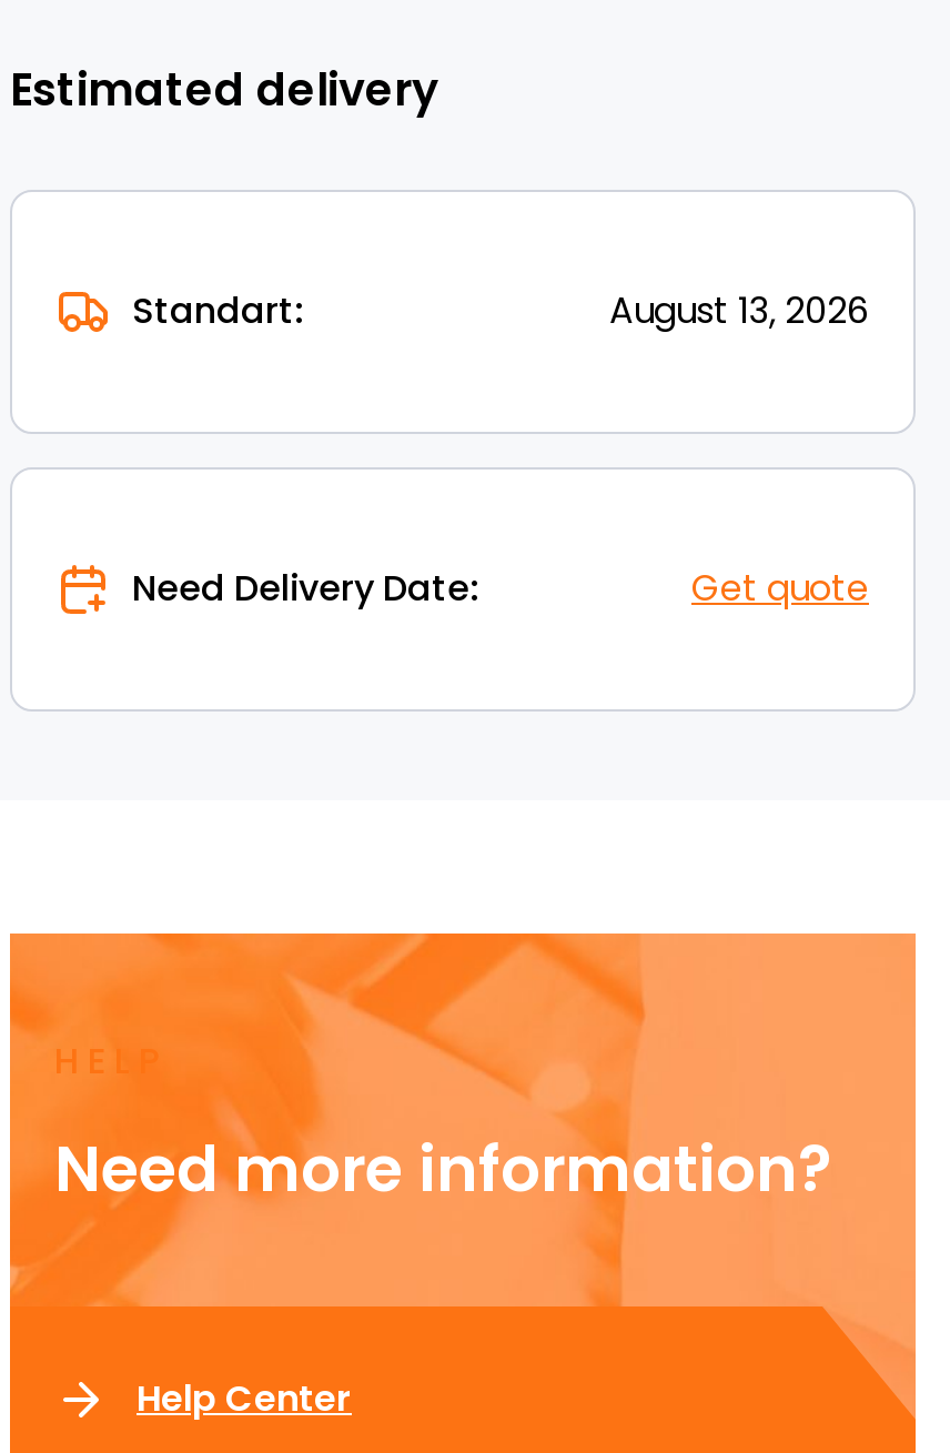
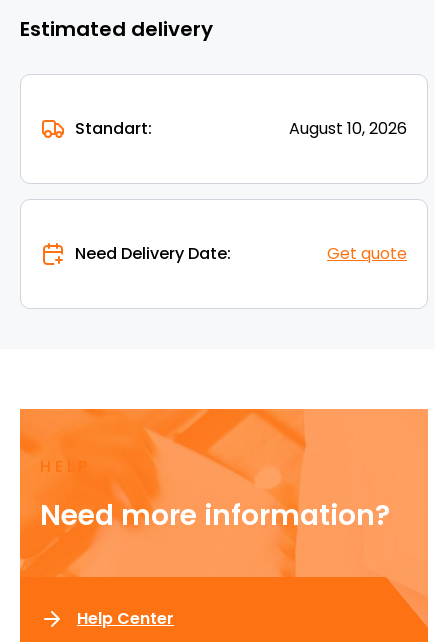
[609,285,869,336] August 13, 2026 -> [289,117,407,140] August 10, 2026

